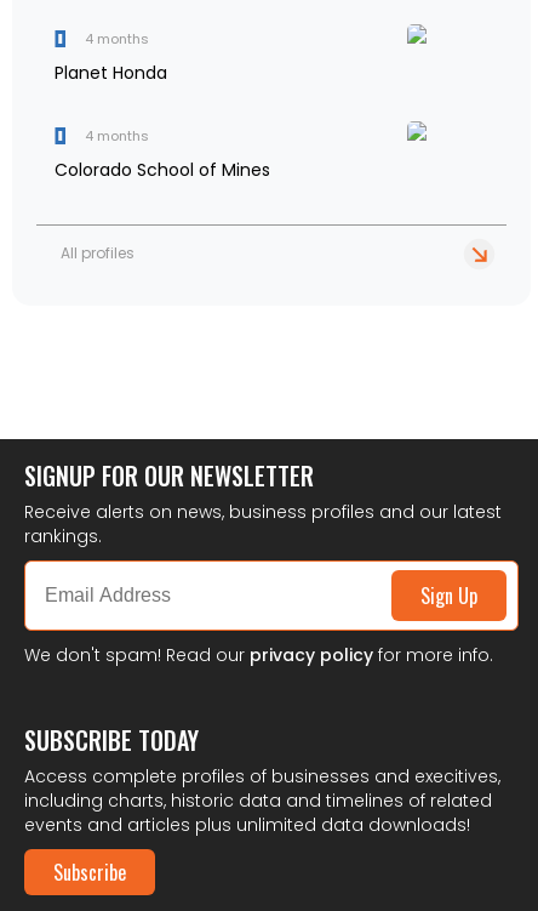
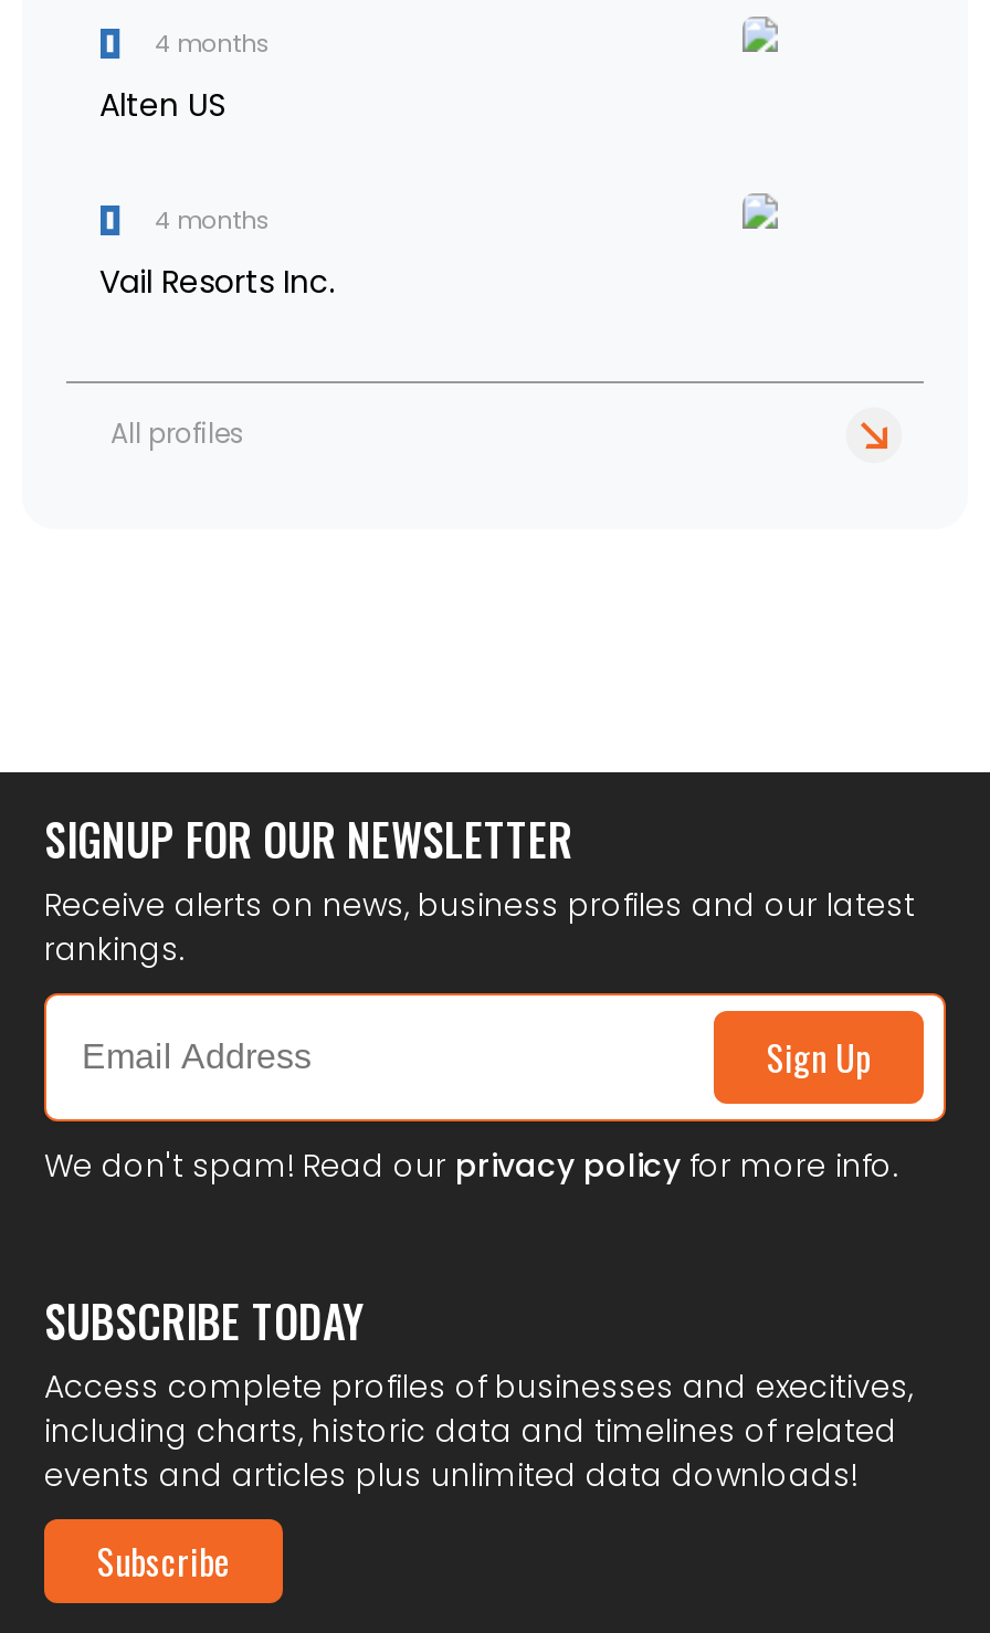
[55,61,167,85] Planet Honda -> [99,83,225,127] Alten US
[55,158,270,182] Colorado School of Mines -> [99,260,336,304] Vail Resorts Inc.

